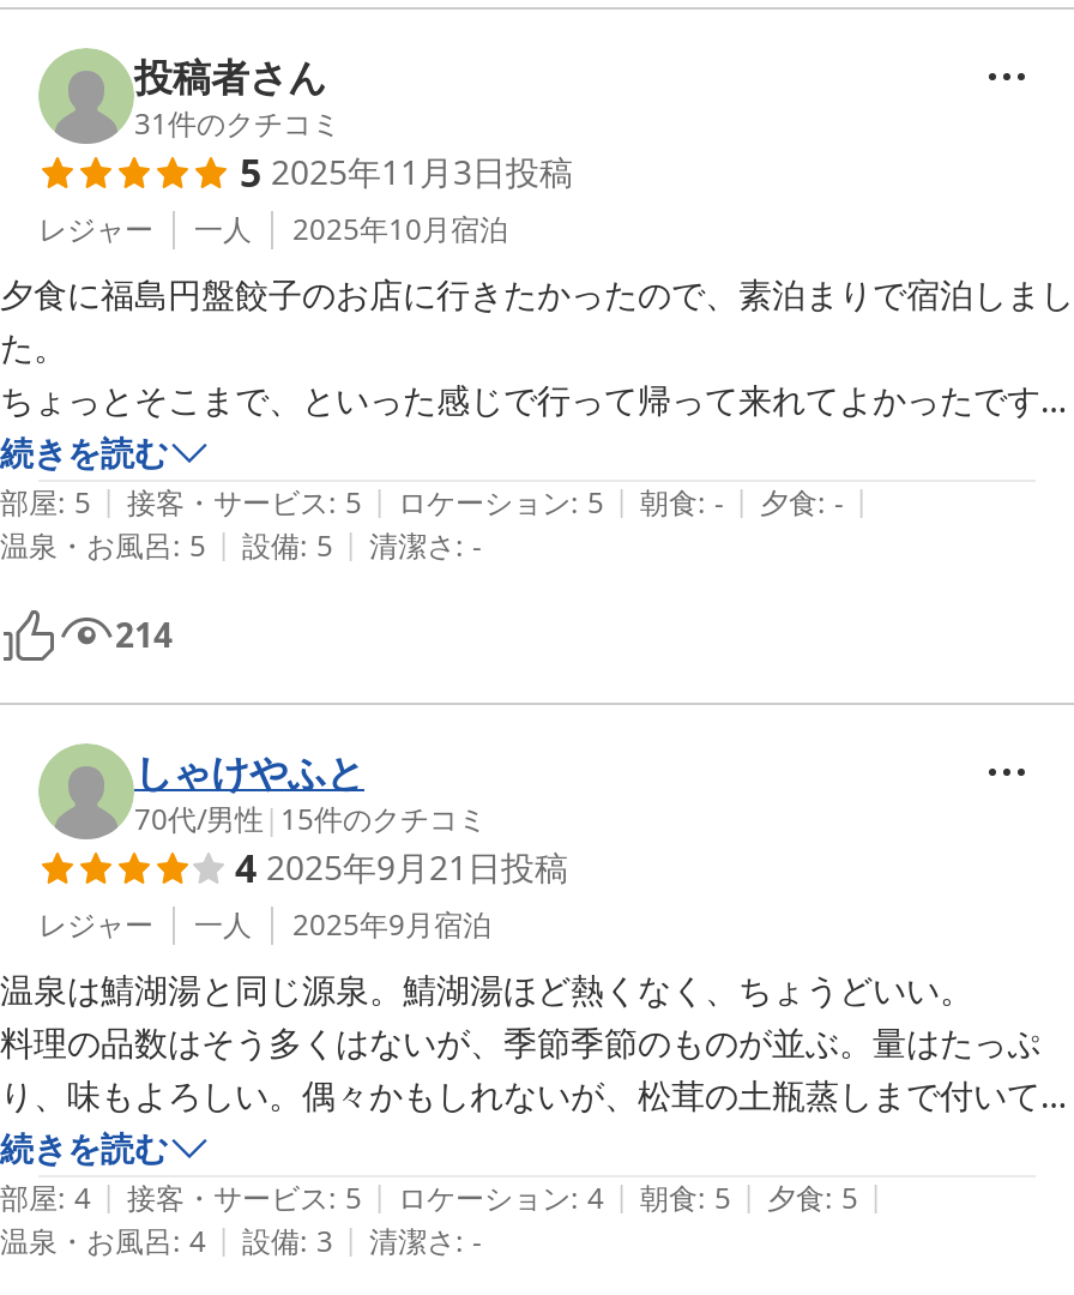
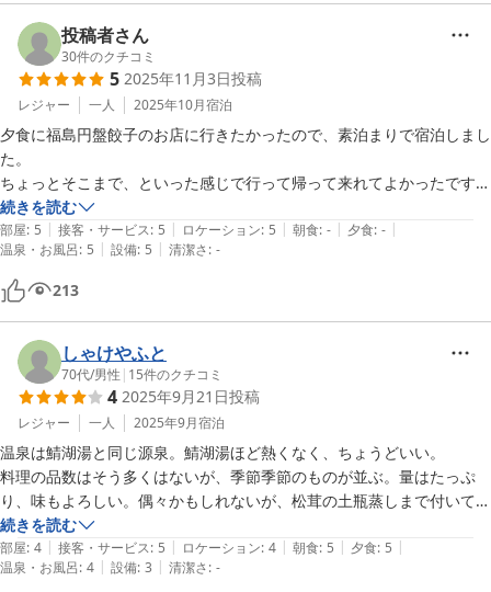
[134,103,340,144] 31件のクチコミ -> [61,47,156,66] 30件のクチコミ
[115,612,173,657] 214 -> [53,280,79,300] 213

